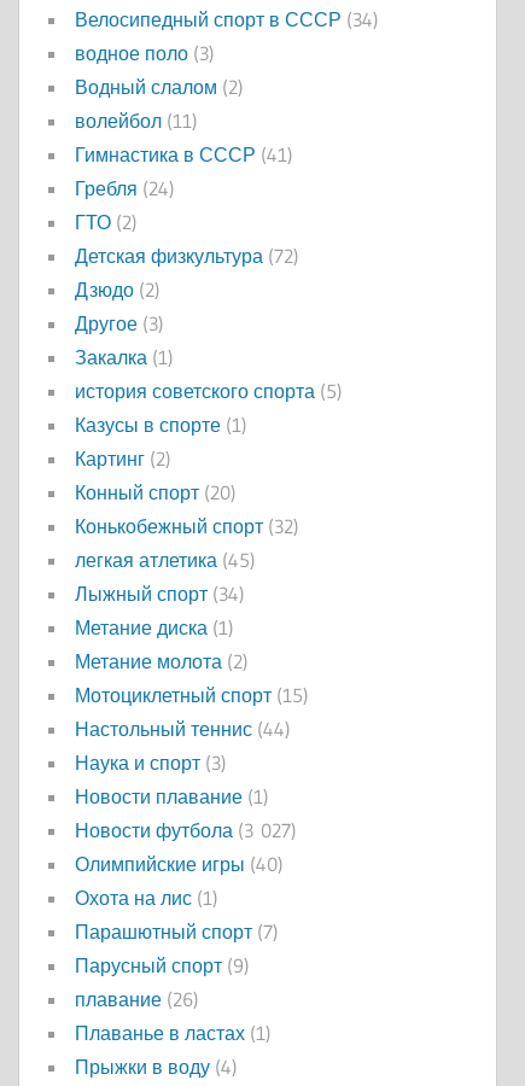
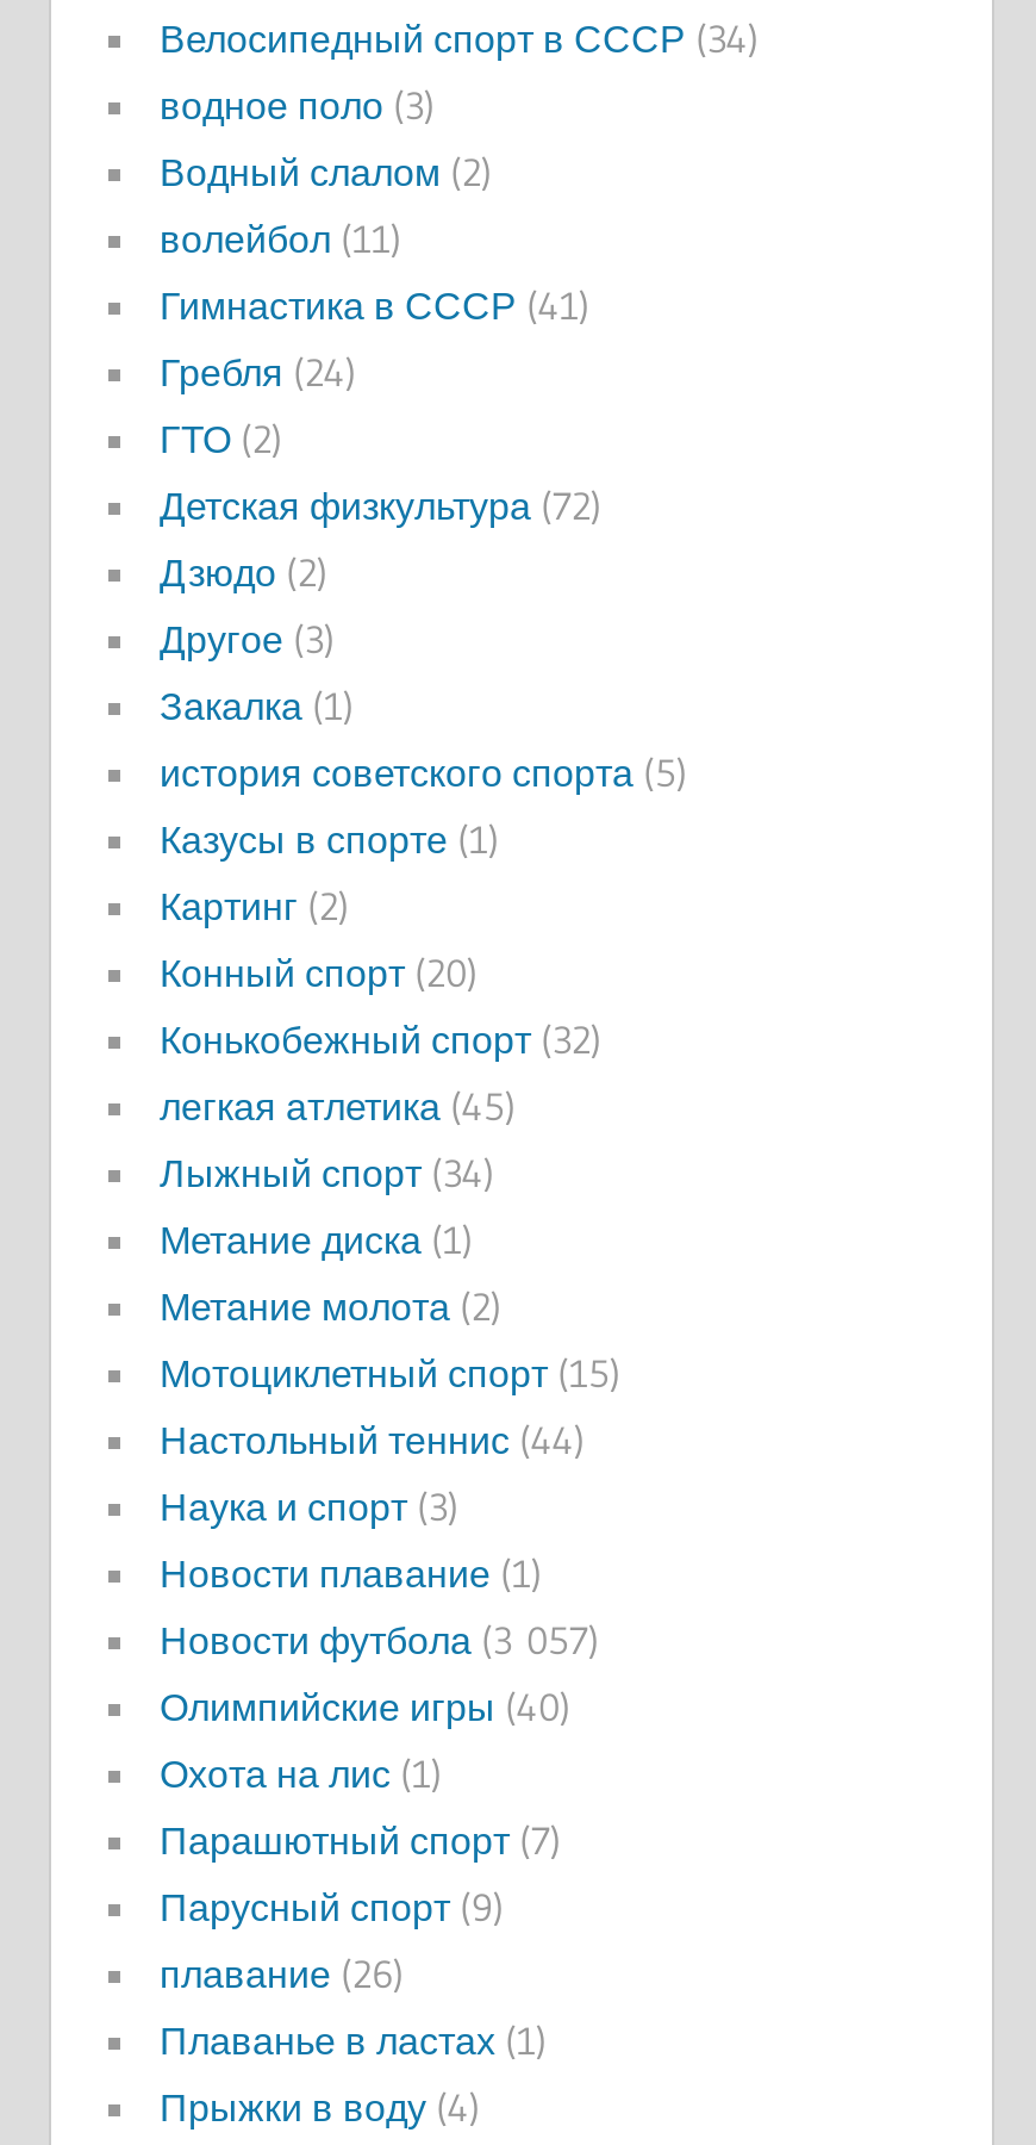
[74,818,296,842] Новости футбола (3 027) -> [160,1615,600,1663] Новости футбола (3 057)

